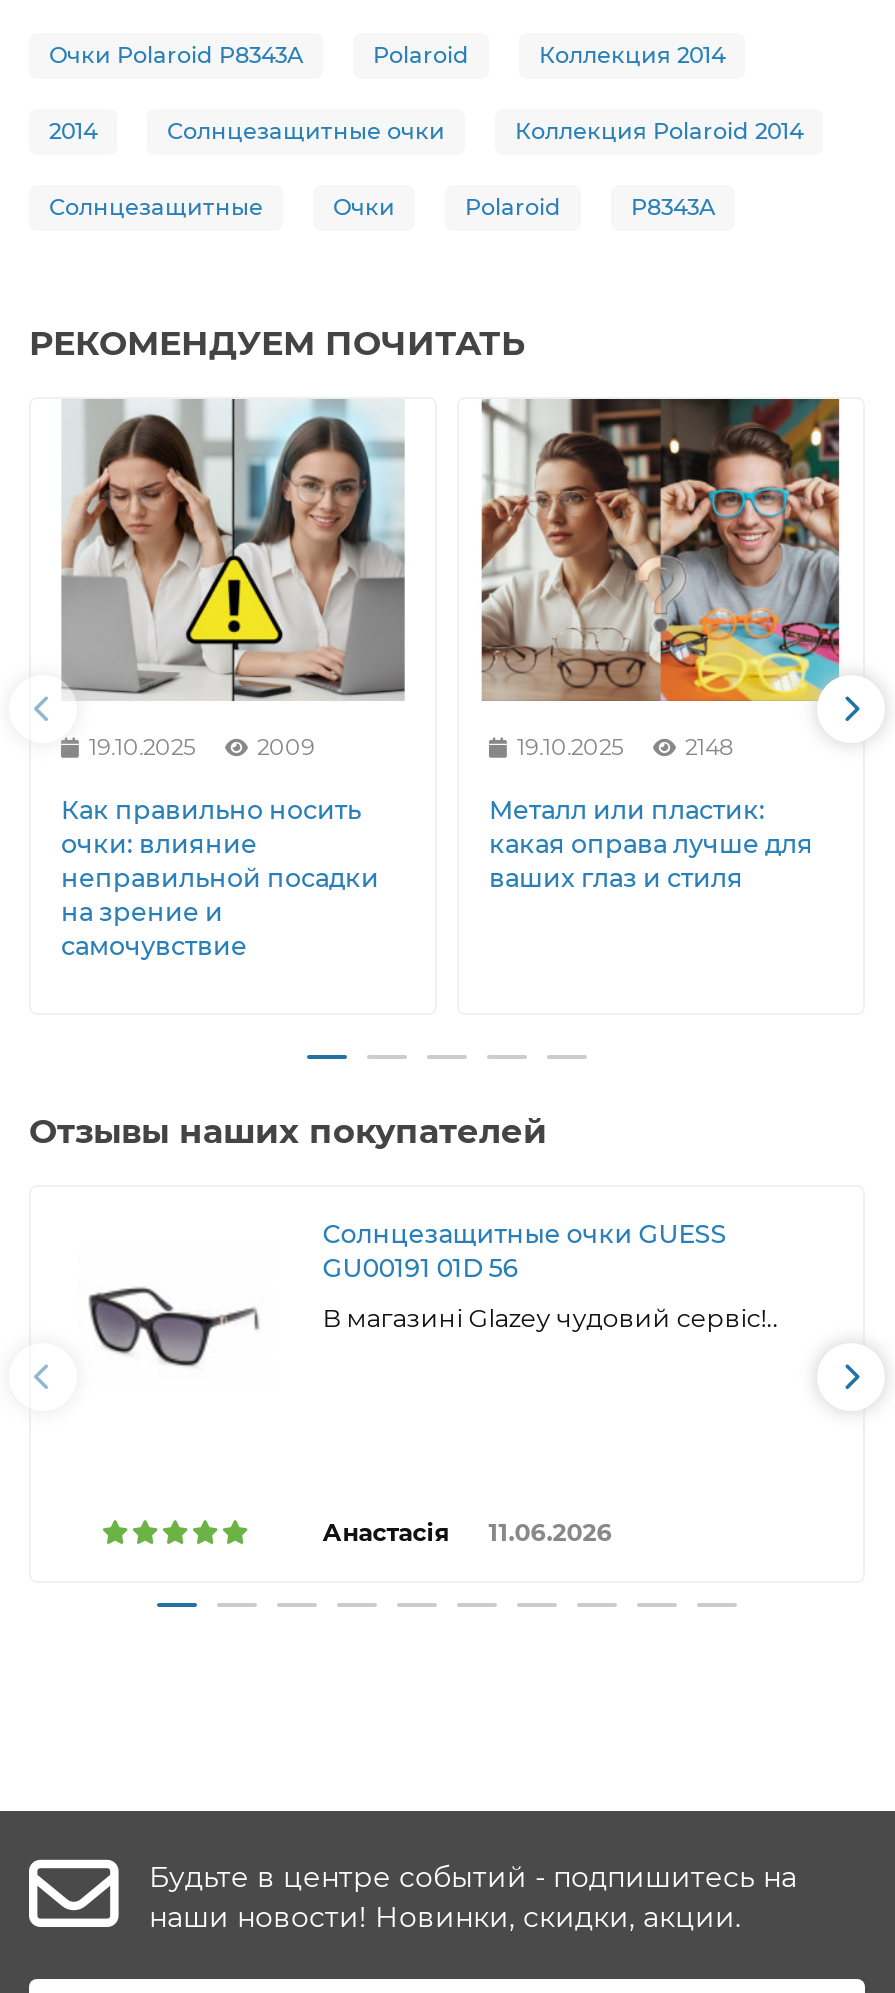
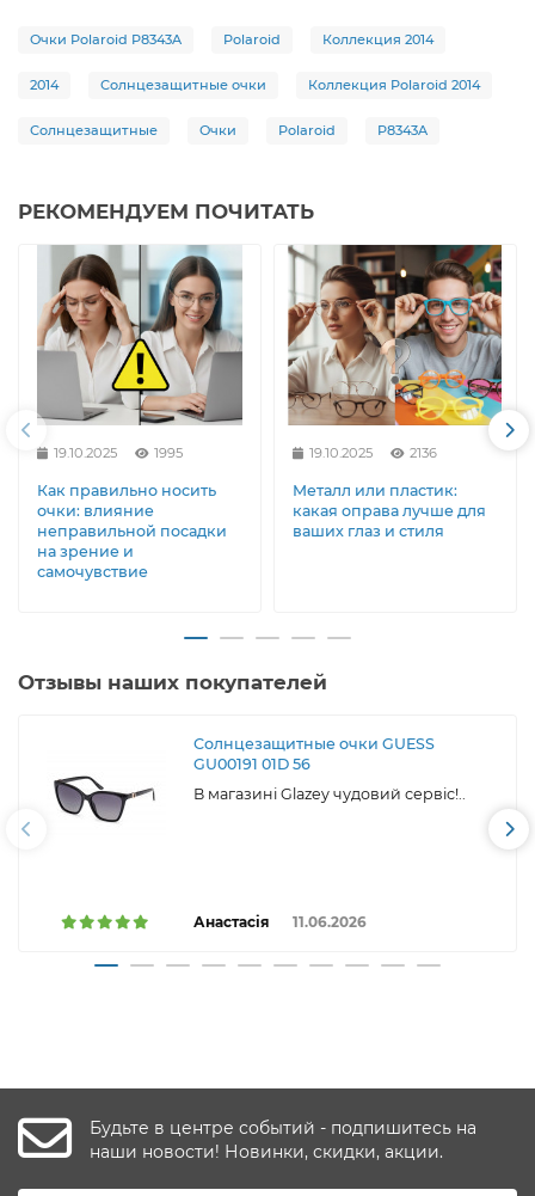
[257,734,315,762] 2009 -> [154,445,183,462] 1995
[685,734,733,762] 2148 -> [410,445,437,462] 2136

